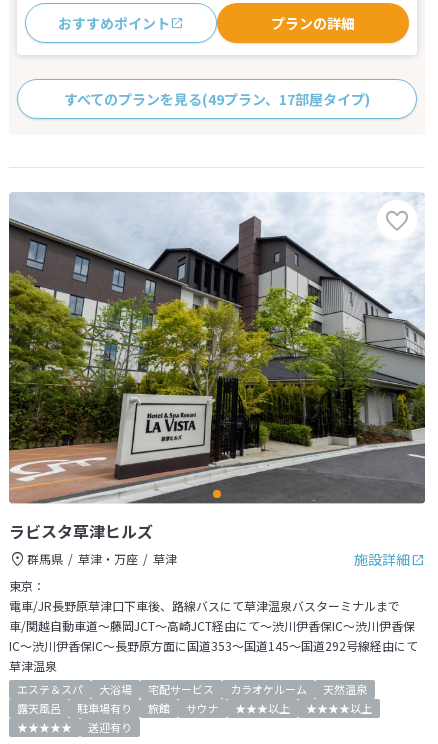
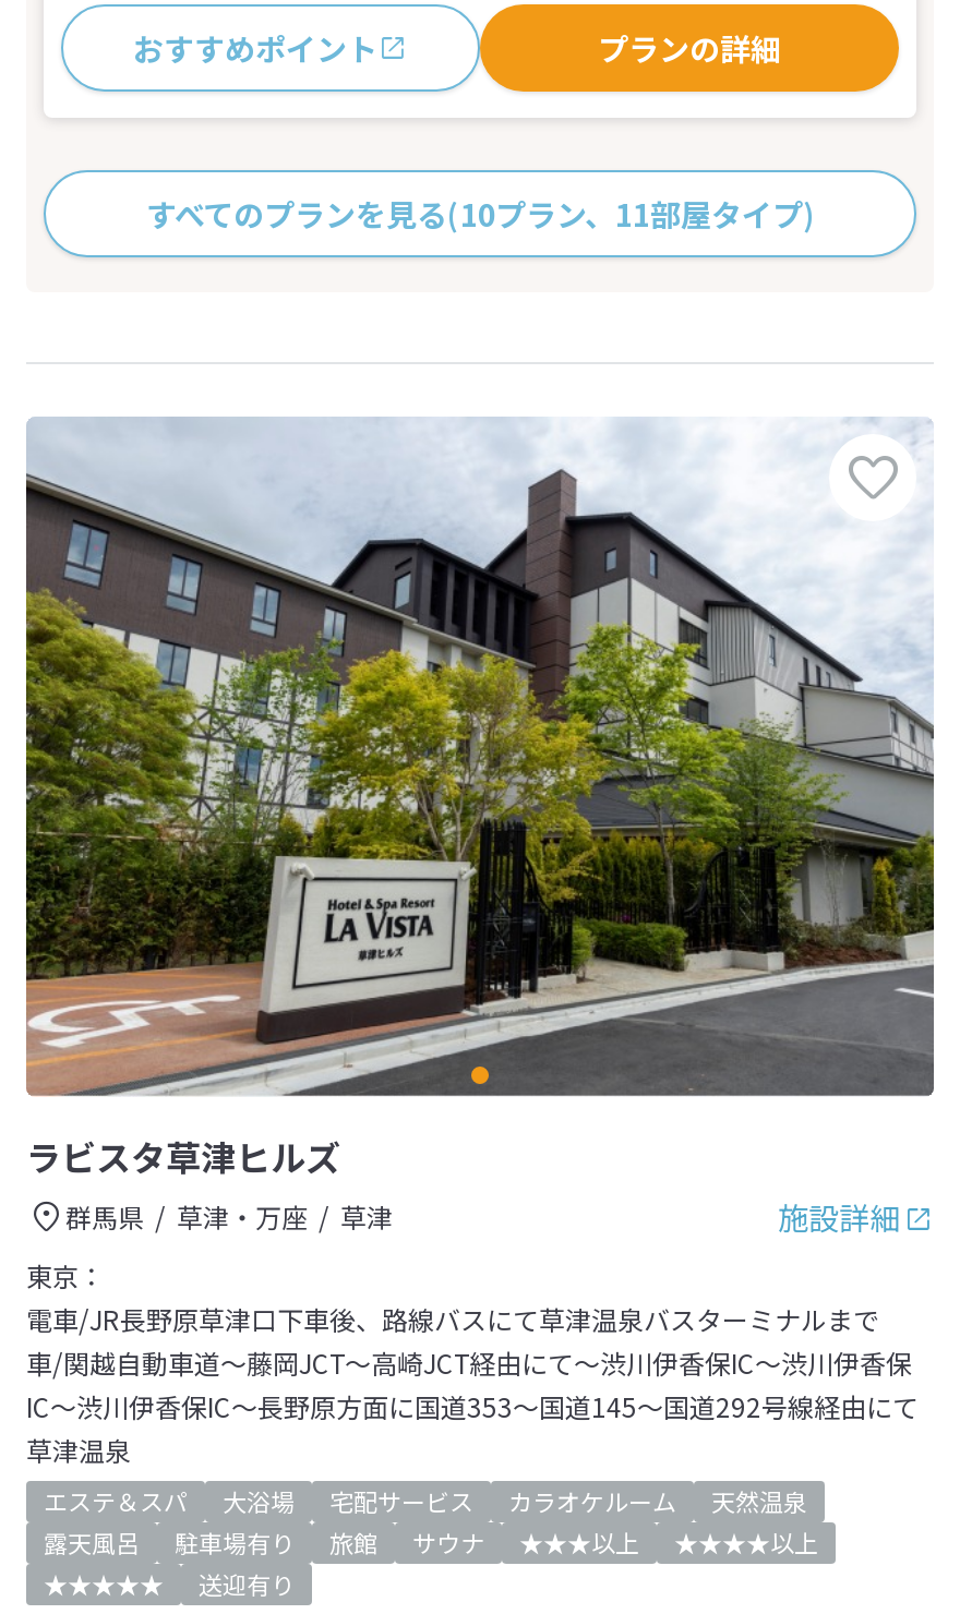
[64,89,370,109] すべてのプランを見る(49プラン、17部屋タイプ) -> [146,192,814,236] すべてのプランを見る(10プラン、11部屋タイプ)

